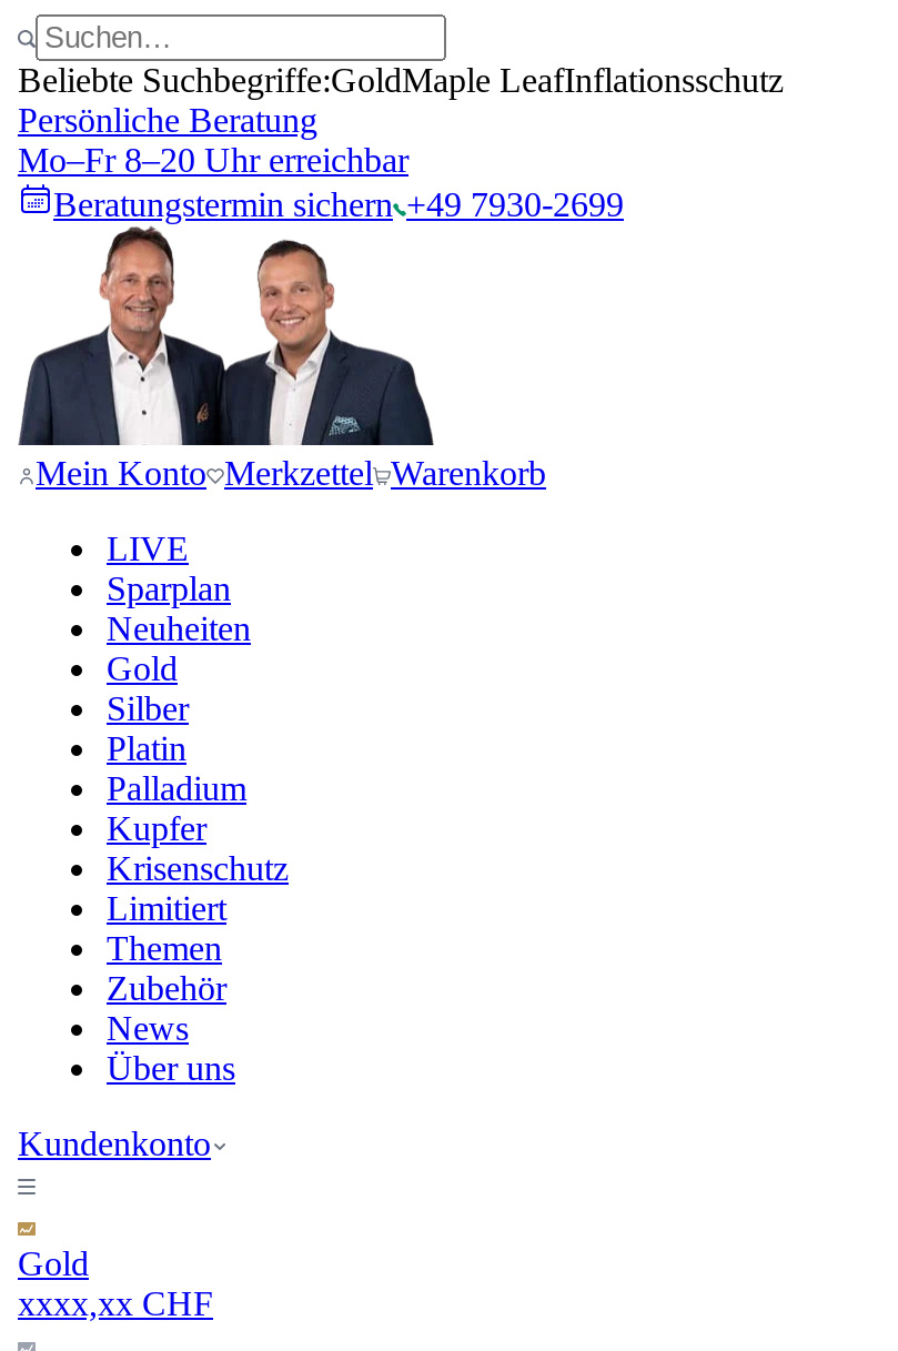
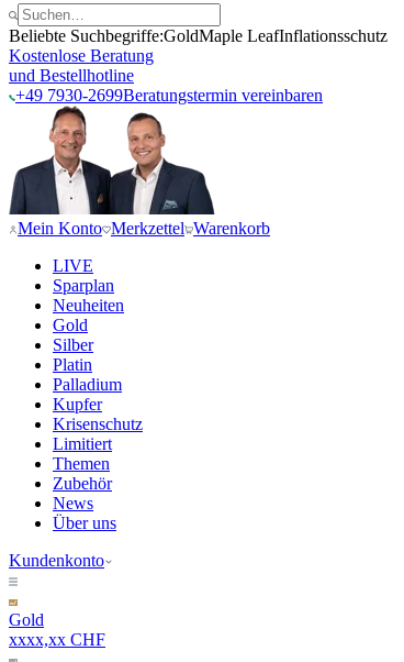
[18,101,624,223] Persönliche Beratung | Mo–Fr 8–20 Uhr erreichbar | Beratungstermin sichern +49 7930-2699 -> [9,46,323,104] Kostenlose Beratung | und Bestellhotline | +49 7930-2699Beratungstermin vereinbaren

